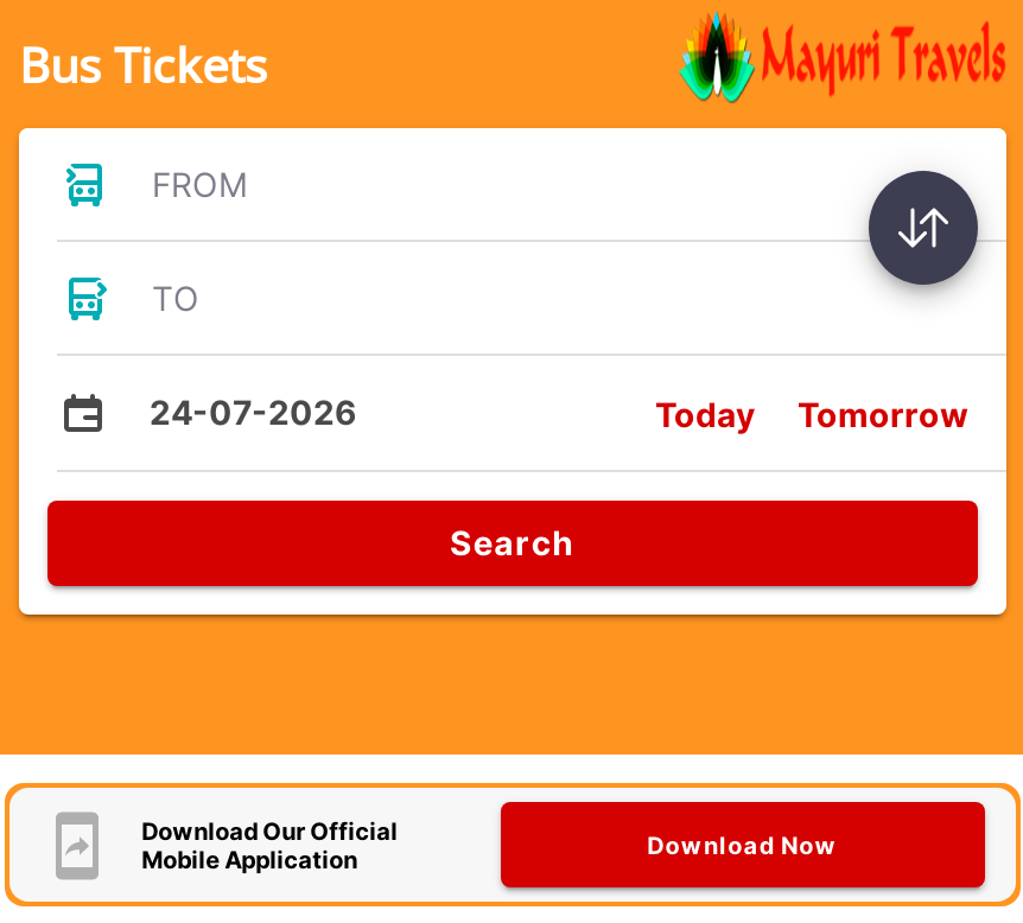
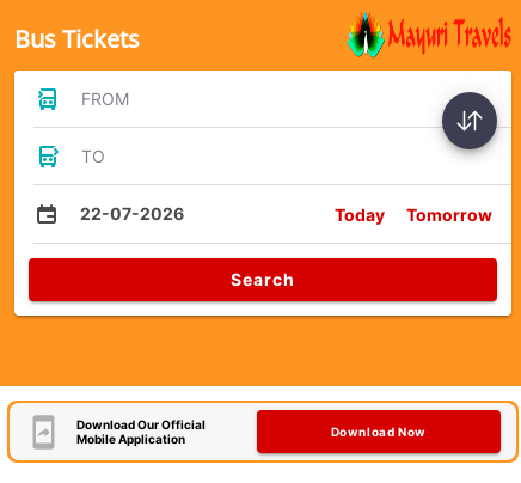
[150,392,356,432] 24-07-2026 -> [80,203,184,224] 22-07-2026

